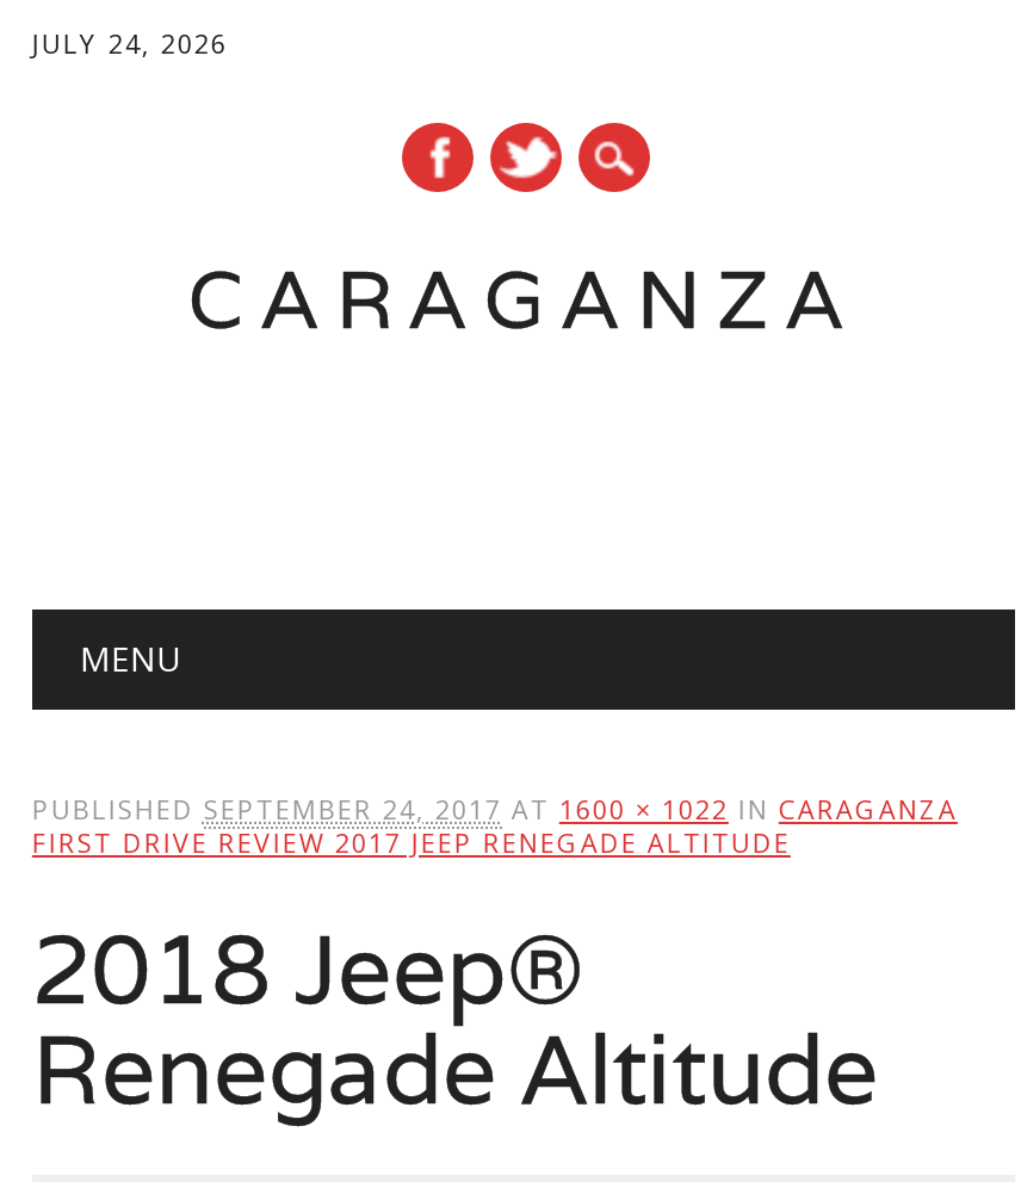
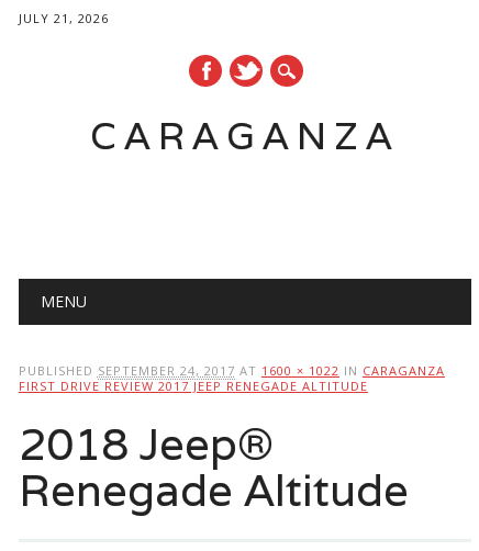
[32,25,228,61] JULY 24, 2026 -> [19,10,109,26] JULY 21, 2026

